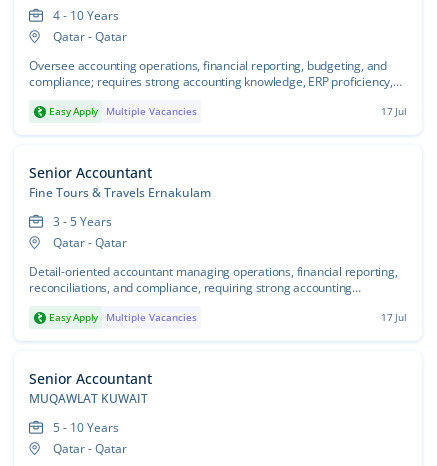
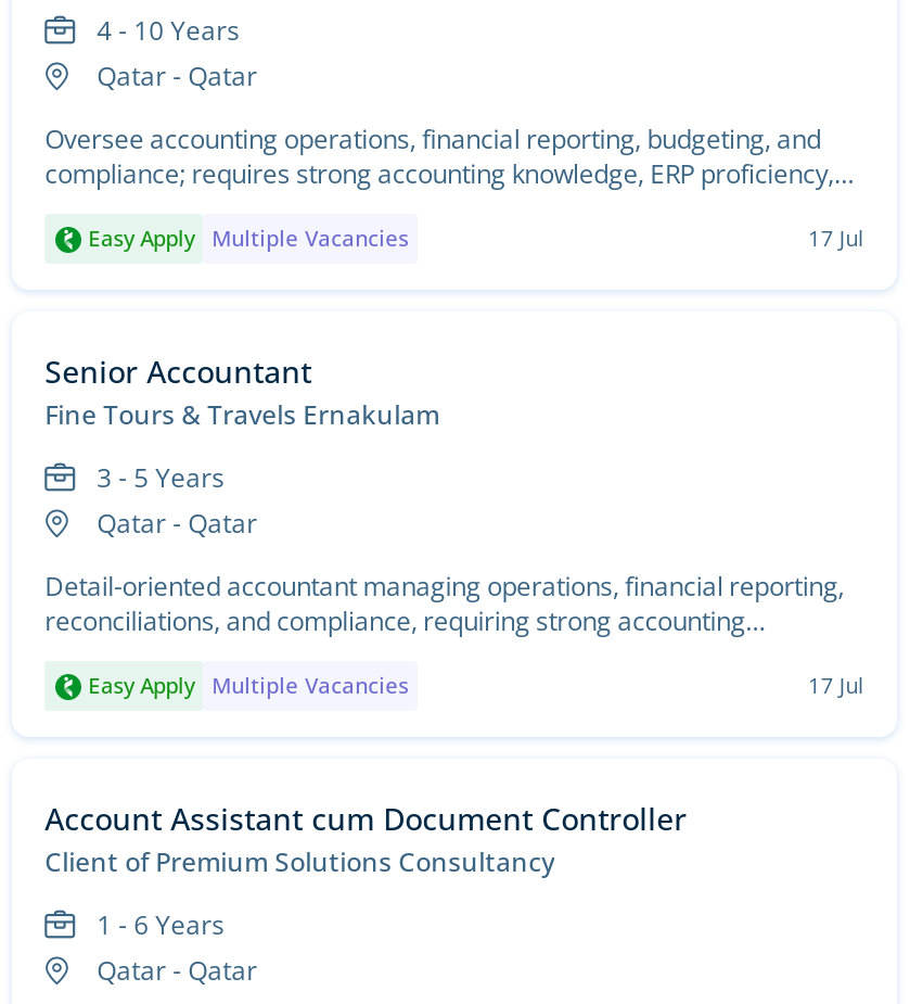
[29,369,152,407] Senior Accountant | MUQAWLAT KUWAIT -> [45,798,687,880] Account Assistant cum Document Controller | Client of Premium Solutions Consultancy
[53,419,119,436] 5 - 10 Years -> [97,907,225,943] 1 - 6 Years

